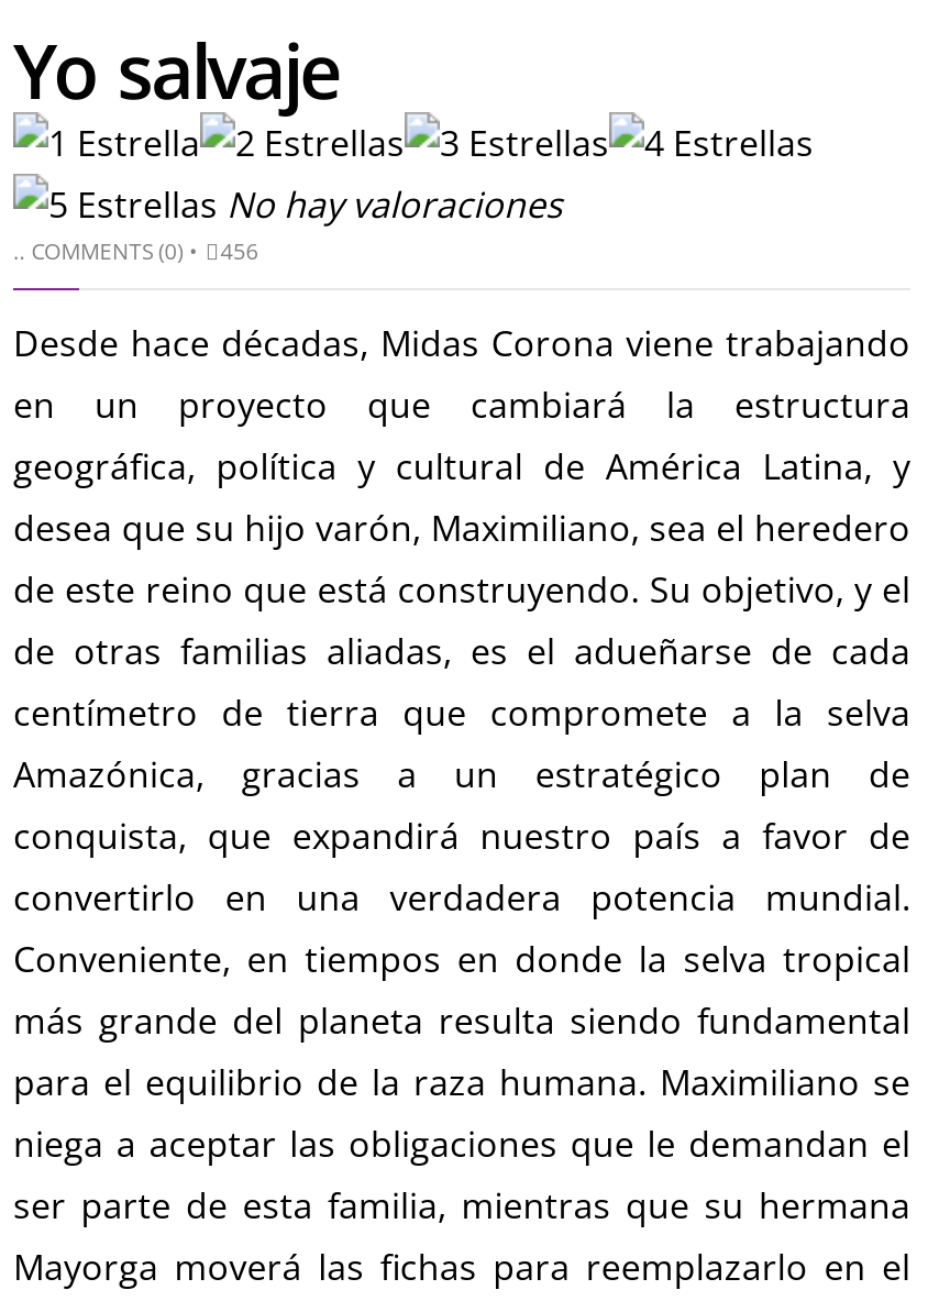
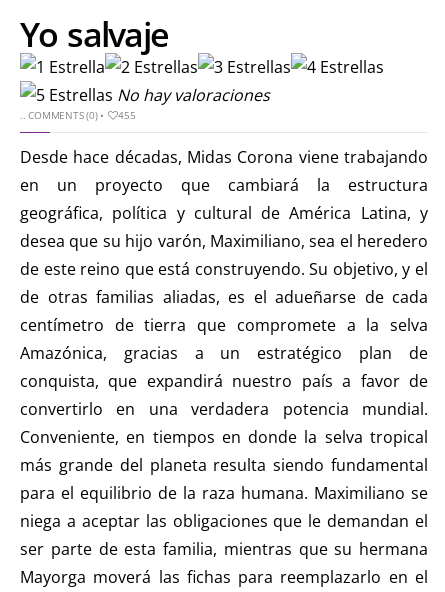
[13,236,258,267] .. COMMENTS (0) • 456 -> [20,108,135,122] .. COMMENTS (0) • | 455

